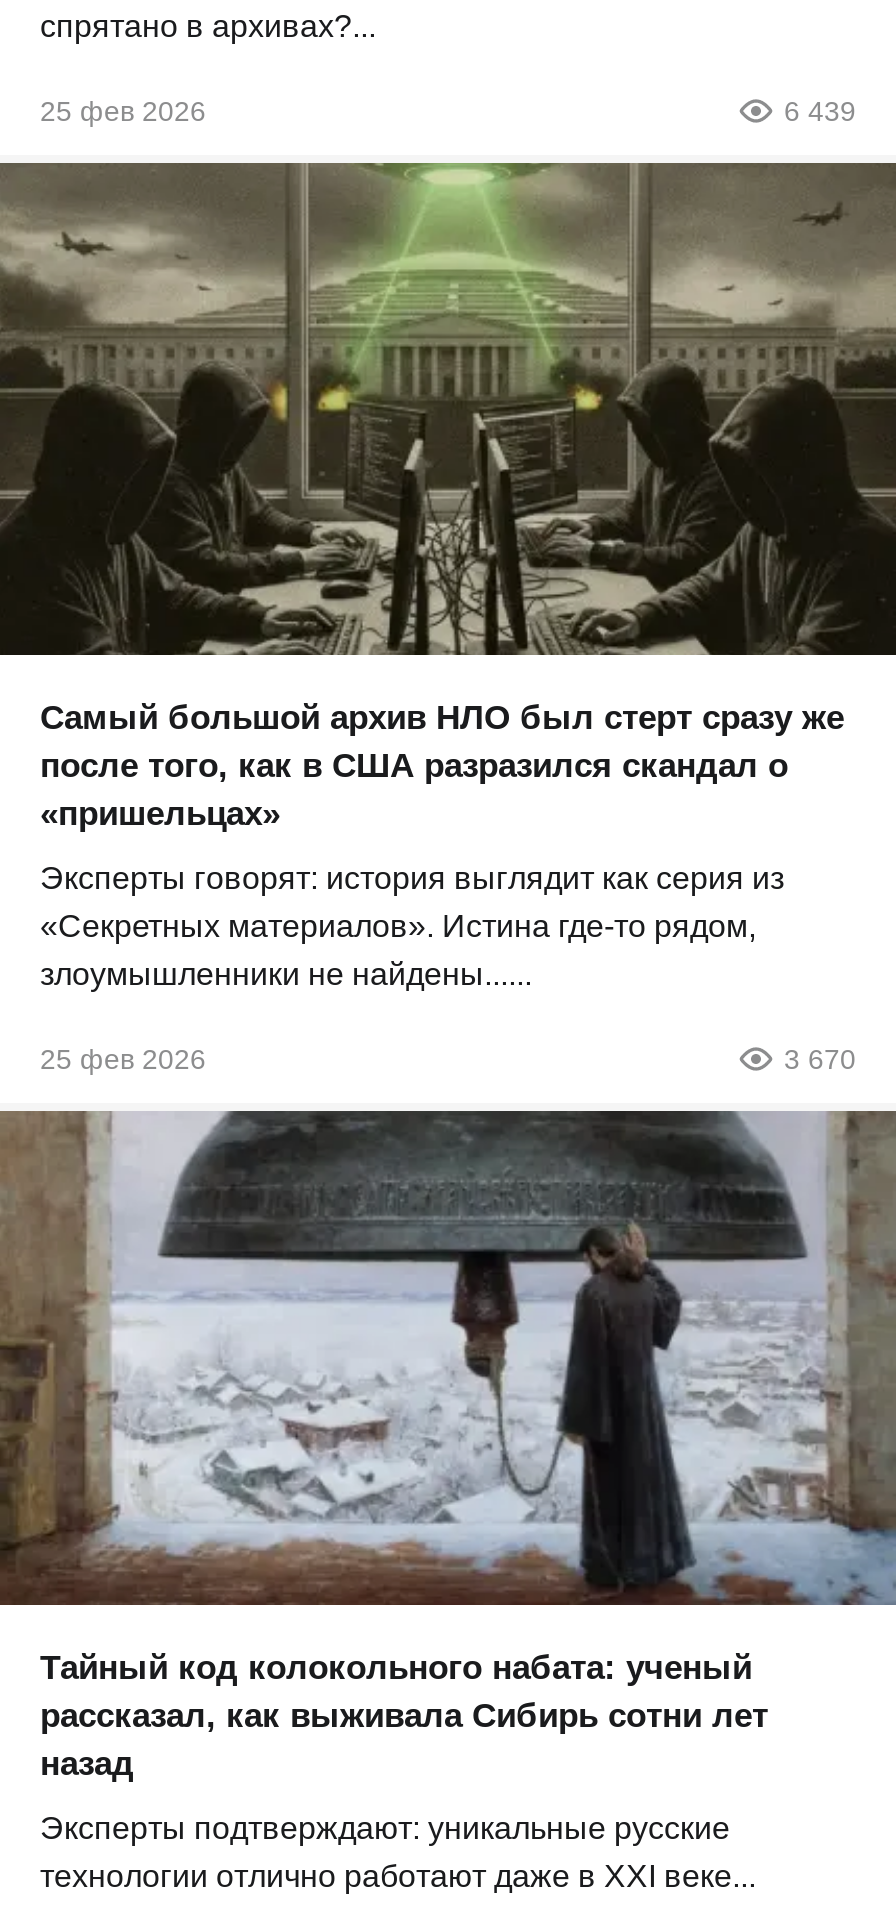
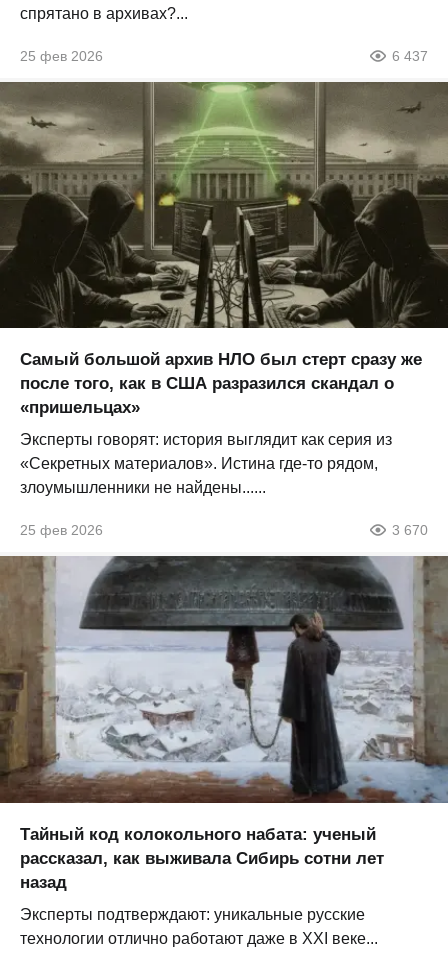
[784,94,856,126] 6 439 -> [392,48,428,64] 6 437

